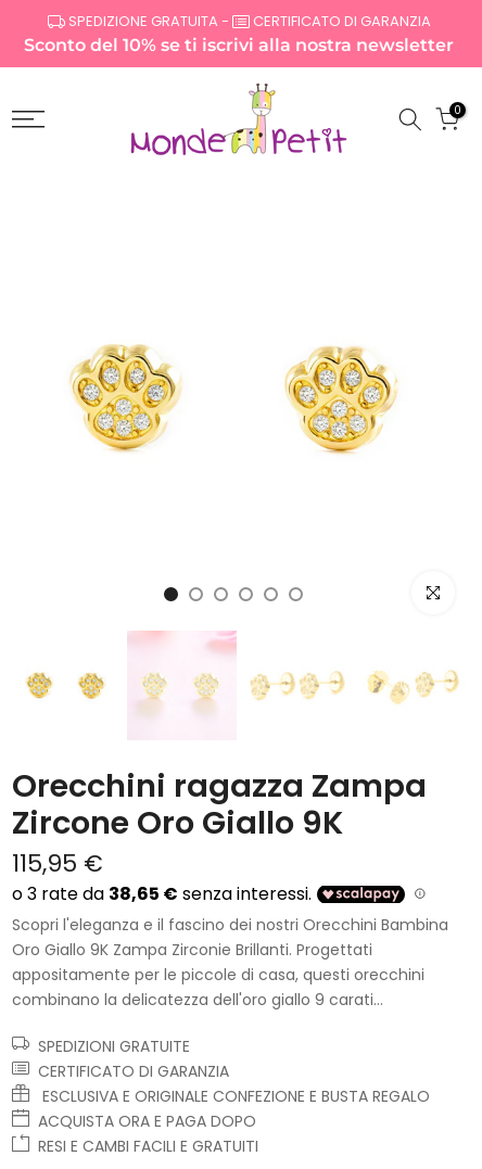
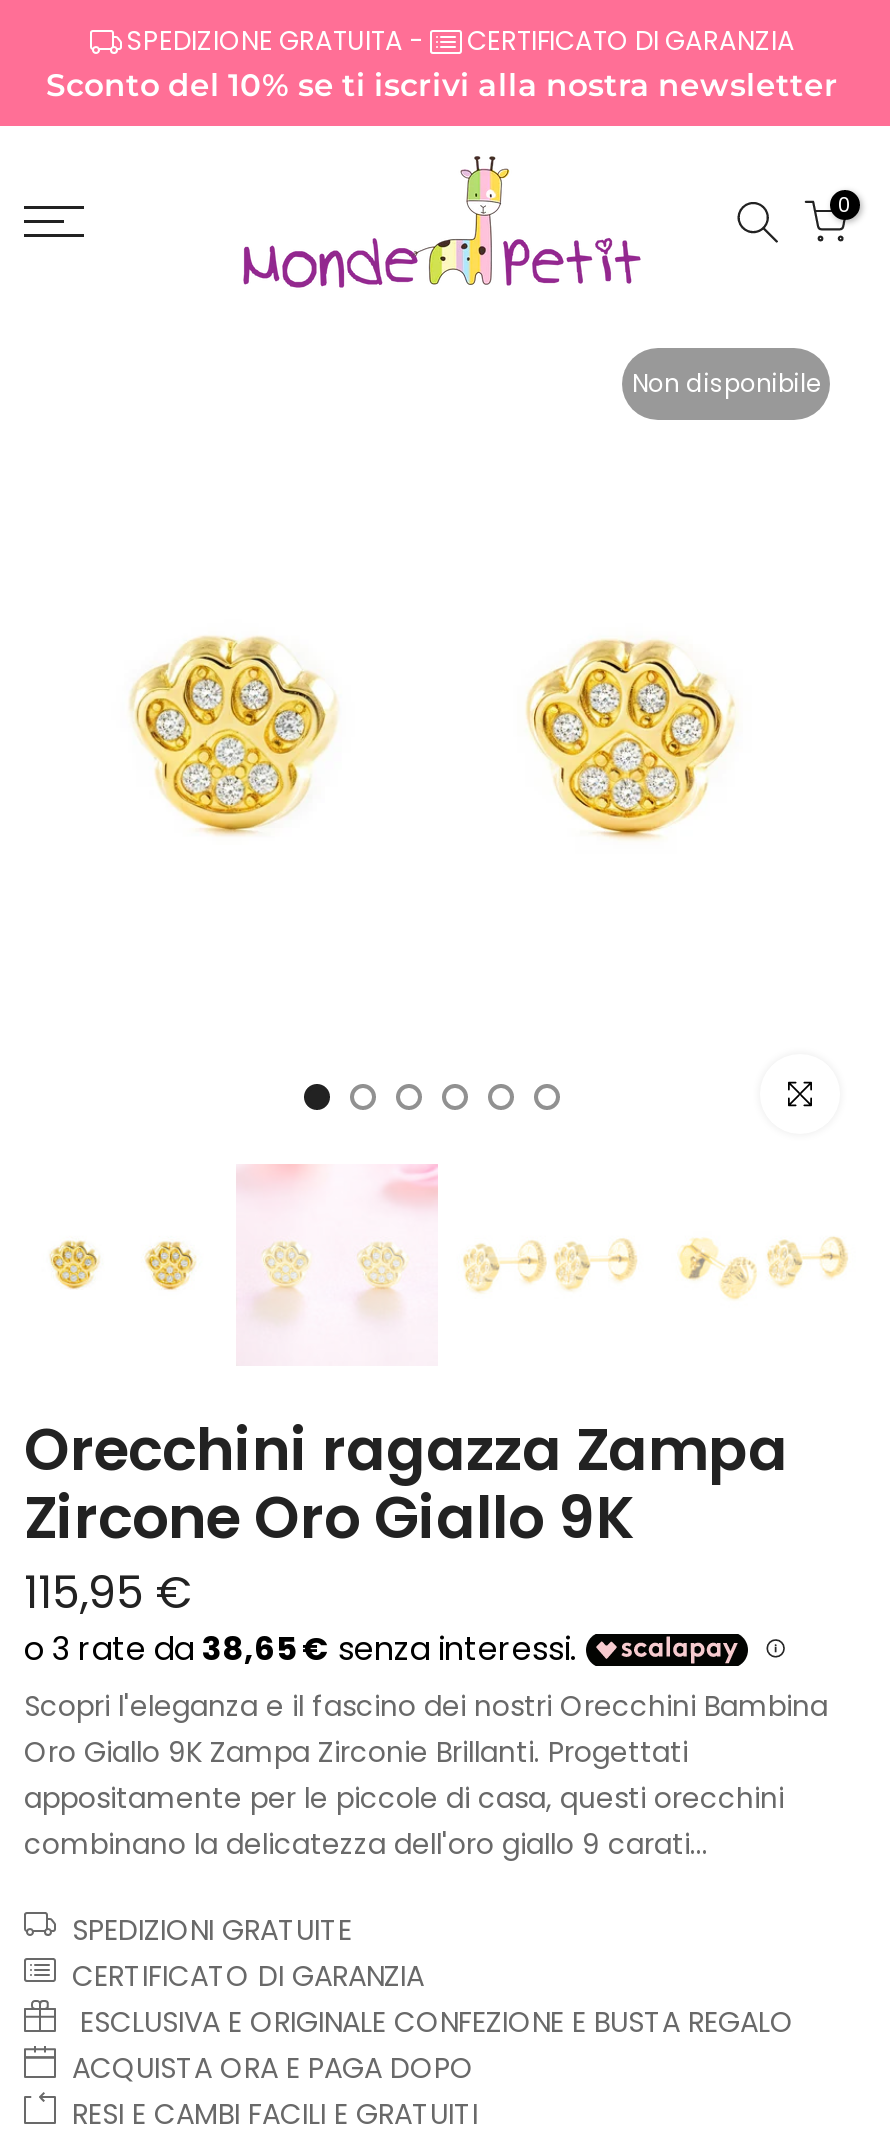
none -> [632,366,820,400] Non disponibile

